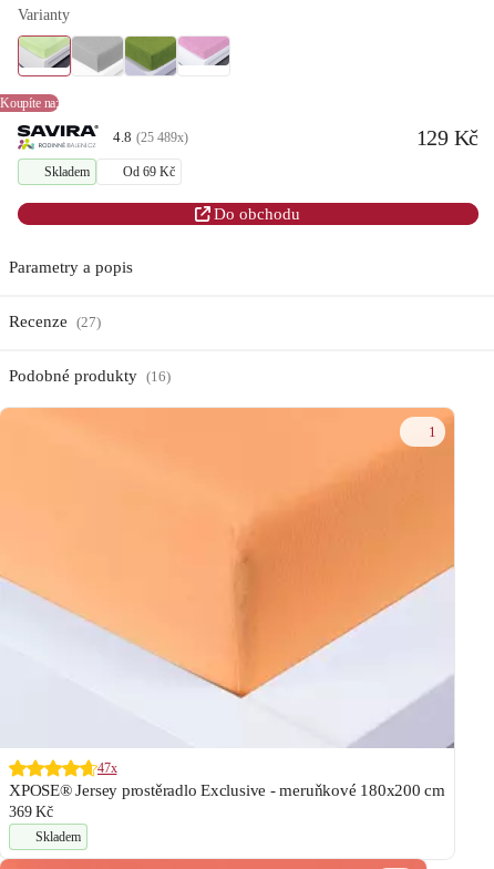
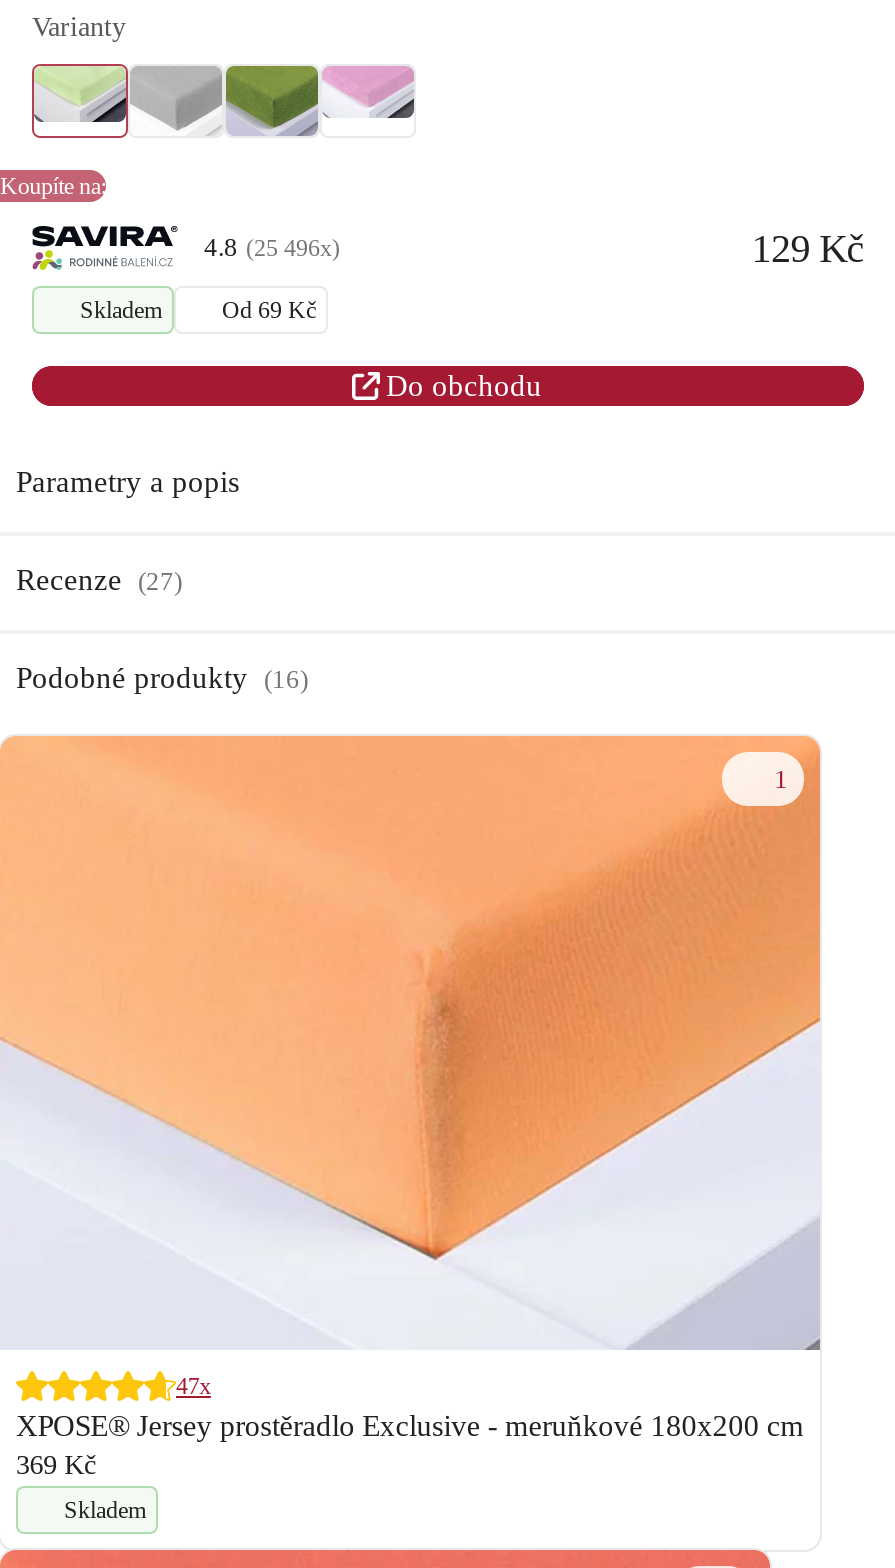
[113,128,188,145] 4.8 (25 489x) -> [204,231,340,261] 4.8 (25 496x)

